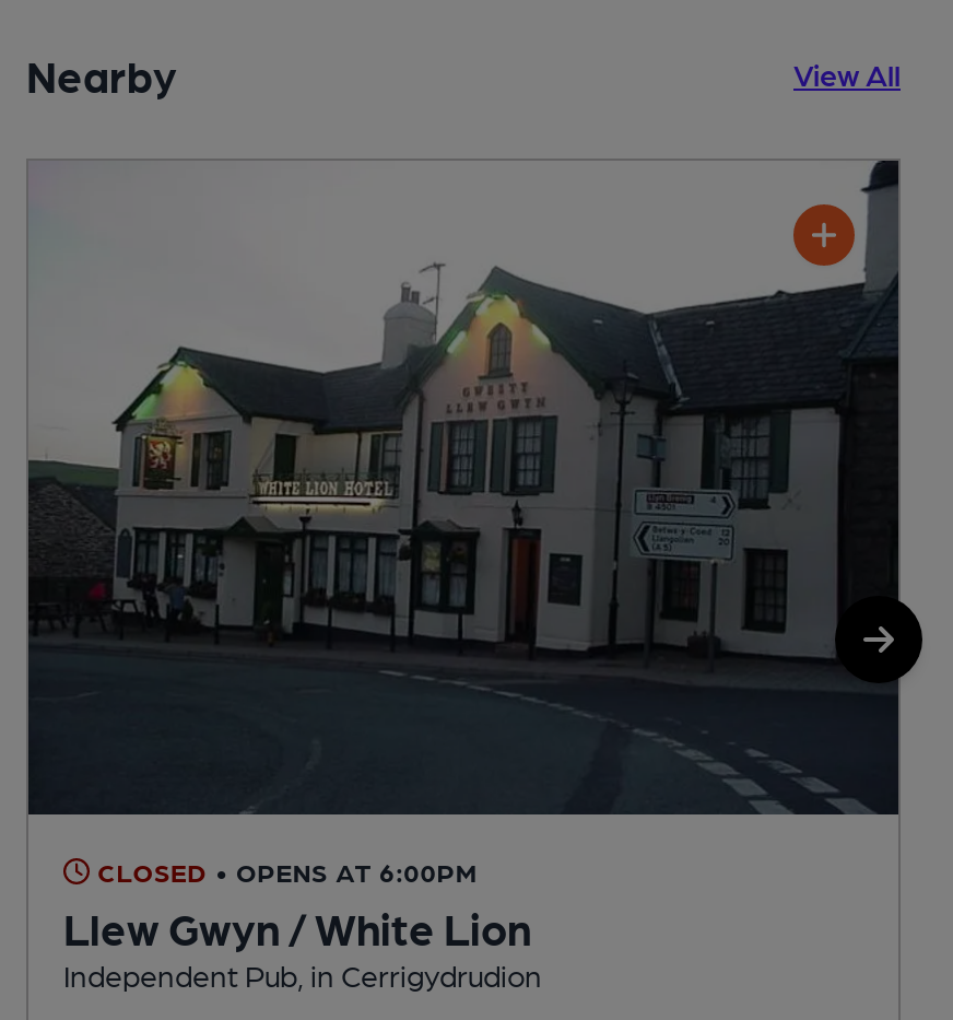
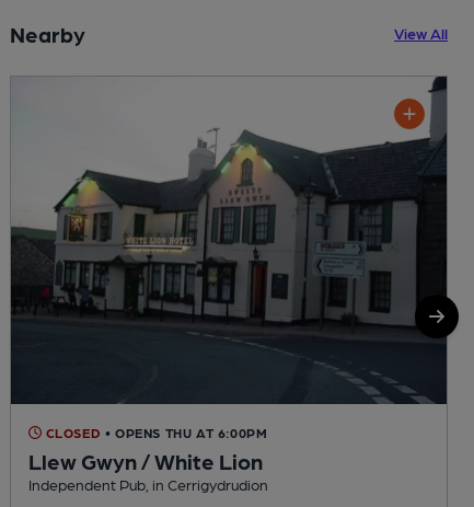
[90,855,479,886] CLOSED • OPENS AT 6:00PM -> [42,424,268,440] CLOSED • OPENS THU AT 6:00PM

